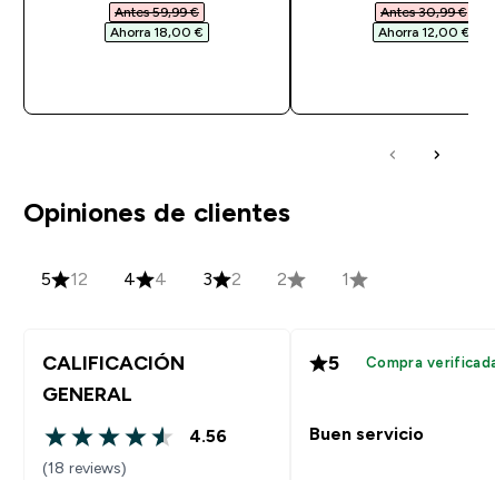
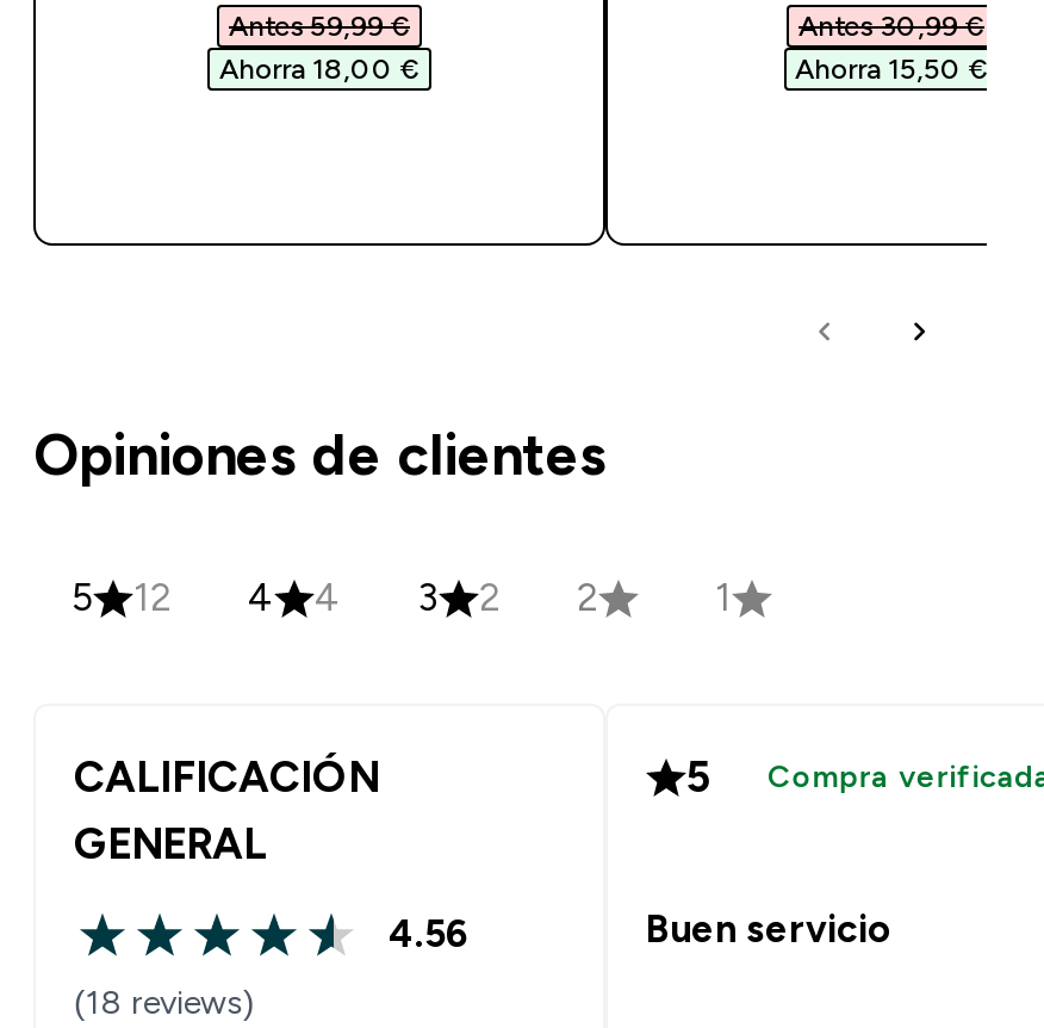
[378,24,470,40] Ahorra 12,00 € -> [795,52,988,85] Ahorra 15,50 €

